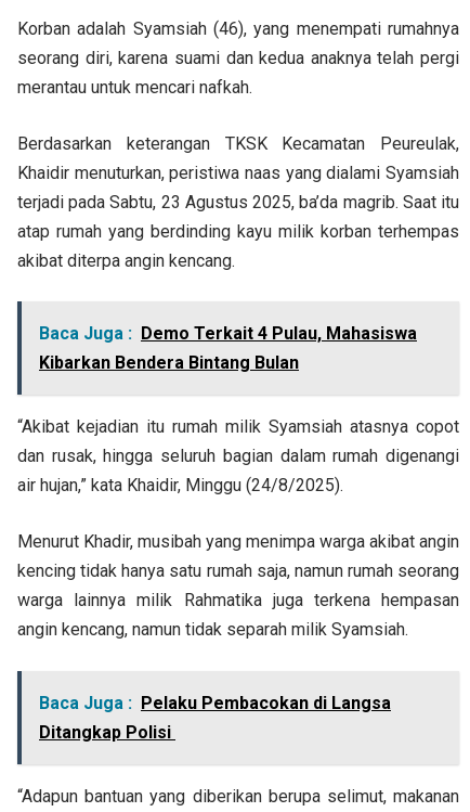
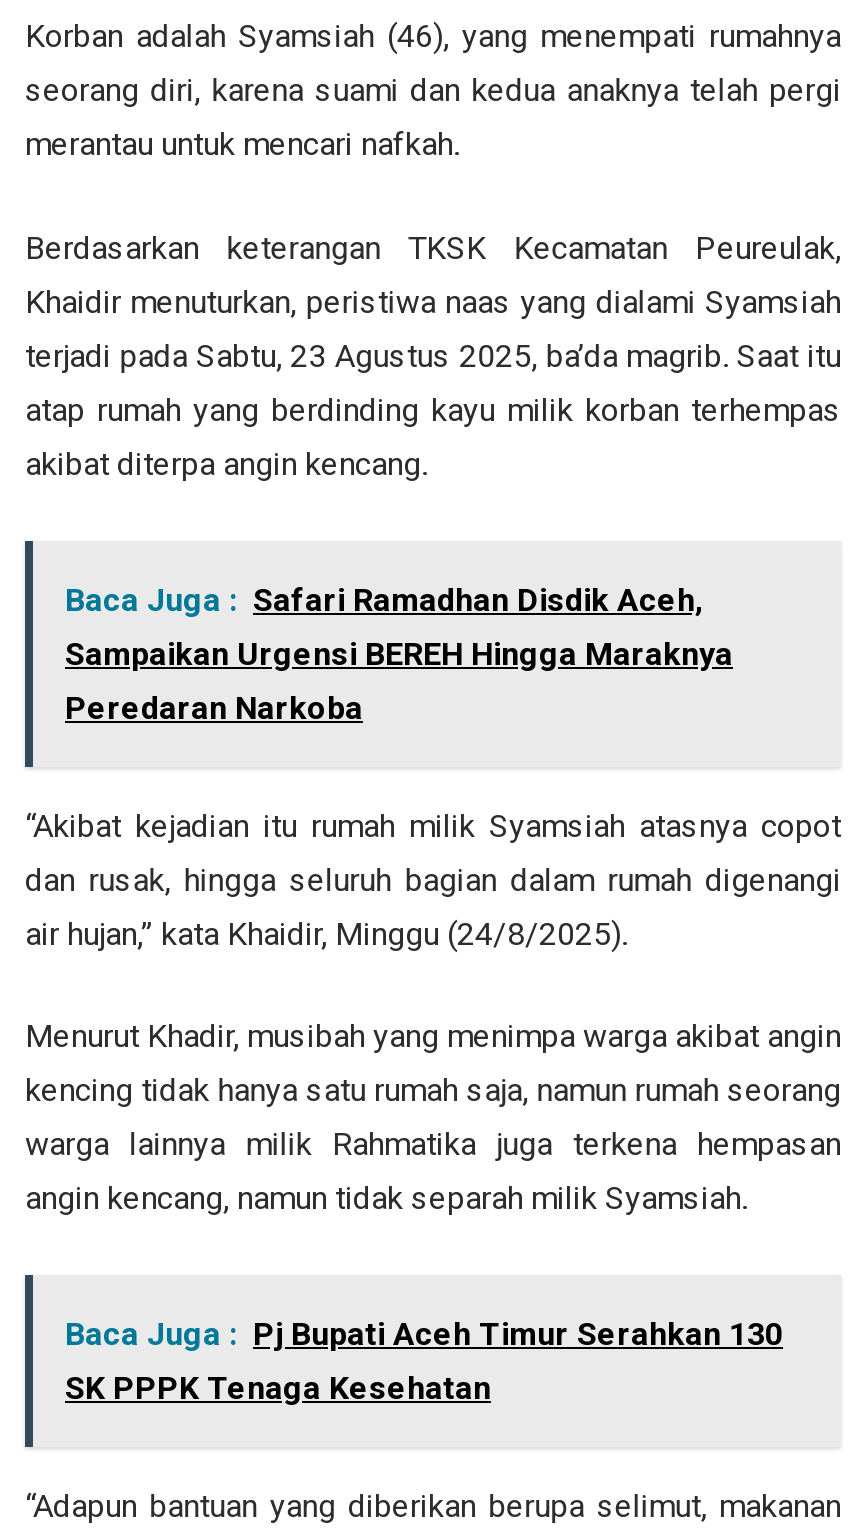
[39,323,417,373] Baca Juga : Demo Terkait 4 Pulau, Mahasiswa | Kibarkan Bendera Bintang Bulan -> [65,581,733,727] Baca Juga : Safari Ramadhan Disdik Aceh, | Sampaikan Urgensi BEREH Hingga Maraknya | Peredaran Narkoba
[39,692,391,742] Baca Juga : Pelaku Pembacokan di Langsa | Ditangkap Polisi -> [65,1315,783,1407] Baca Juga : Pj Bupati Aceh Timur Serahkan 130 | SK PPPK Tenaga Kesehatan

